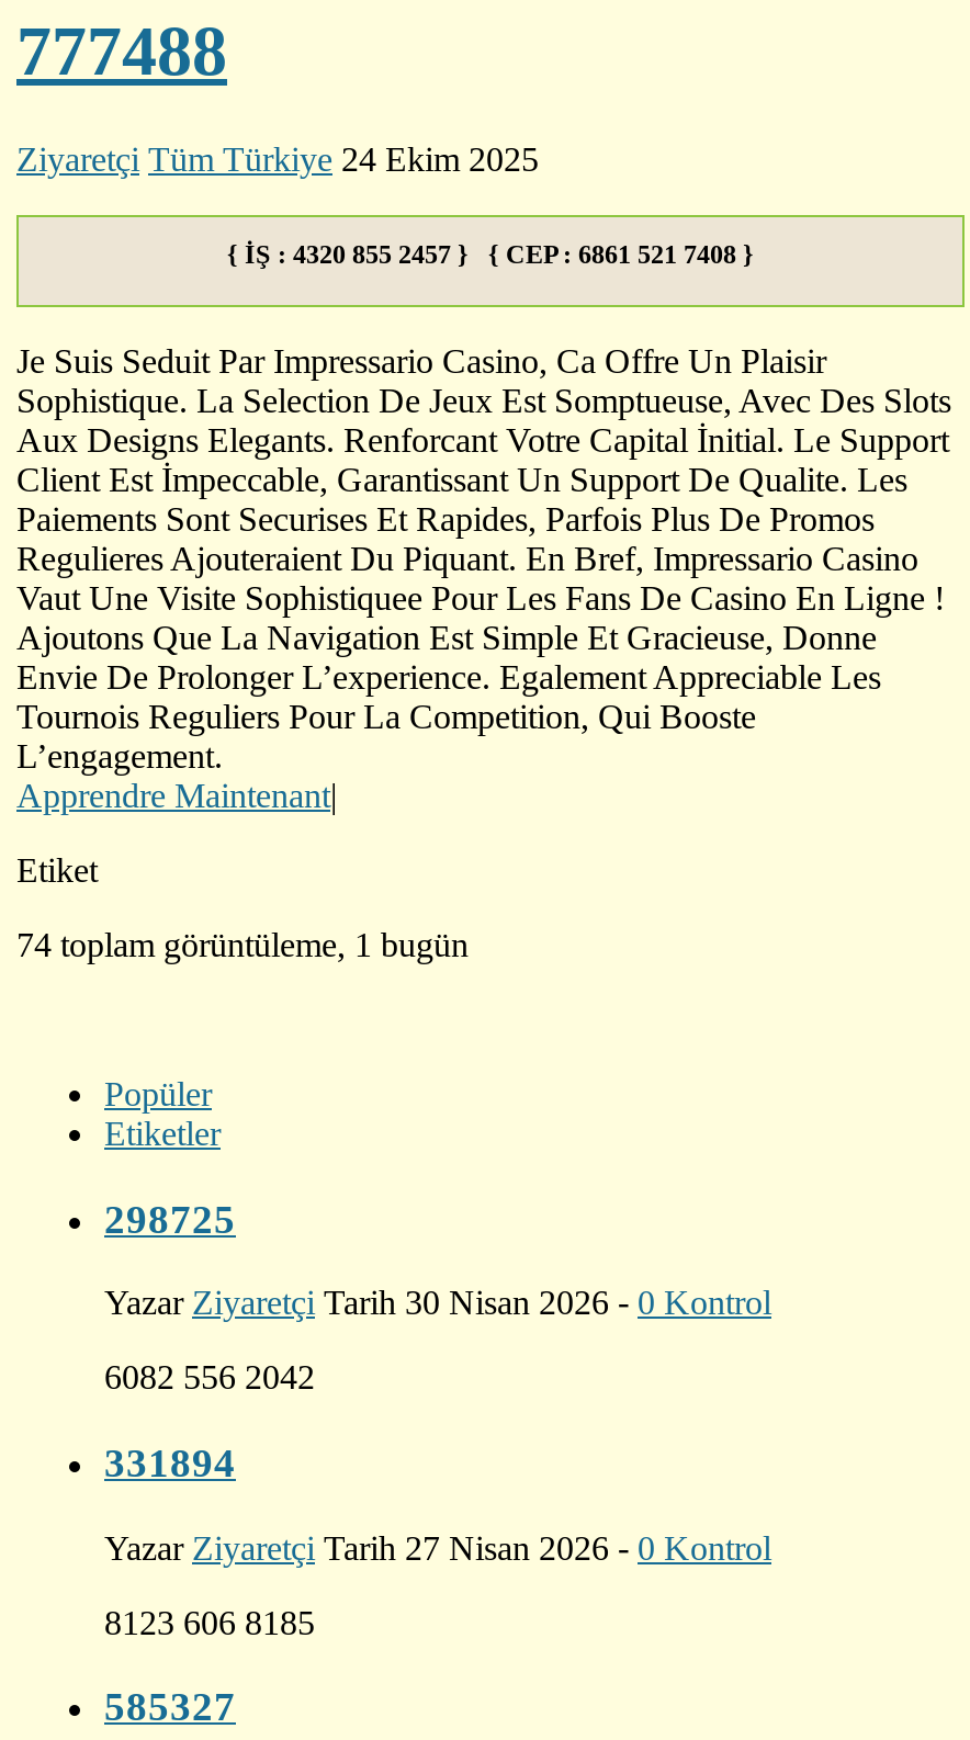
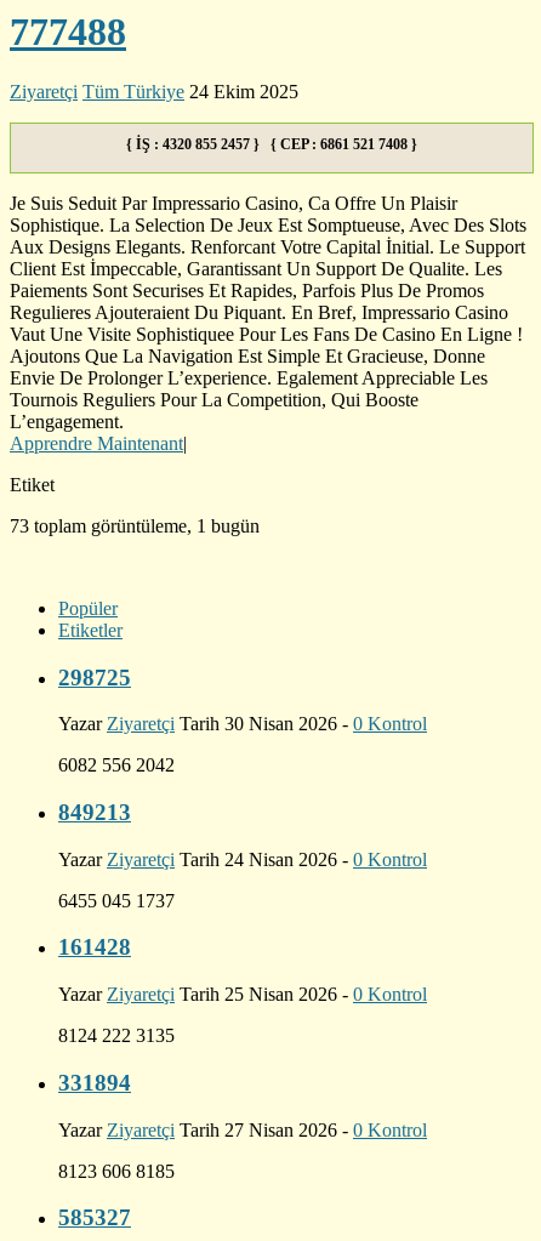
[16,926,469,963] 74 toplam görüntüleme, 1 bugün -> [10,515,260,536] 73 toplam görüntüleme, 1 bugün
none -> [58,799,427,1046] 849213 | Yazar Ziyaretçi Tarih 24 Nisan 2026 - 0 Kontrol | 6455 045 1737 | 161428 | Yazar Ziyaretçi Tarih 25 Nisan 2026 - 0 Kontrol | 8124 222 3135

